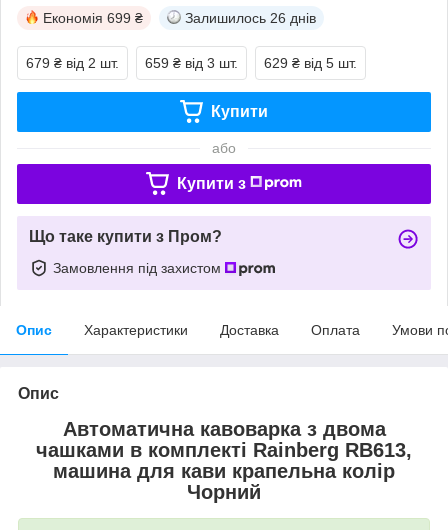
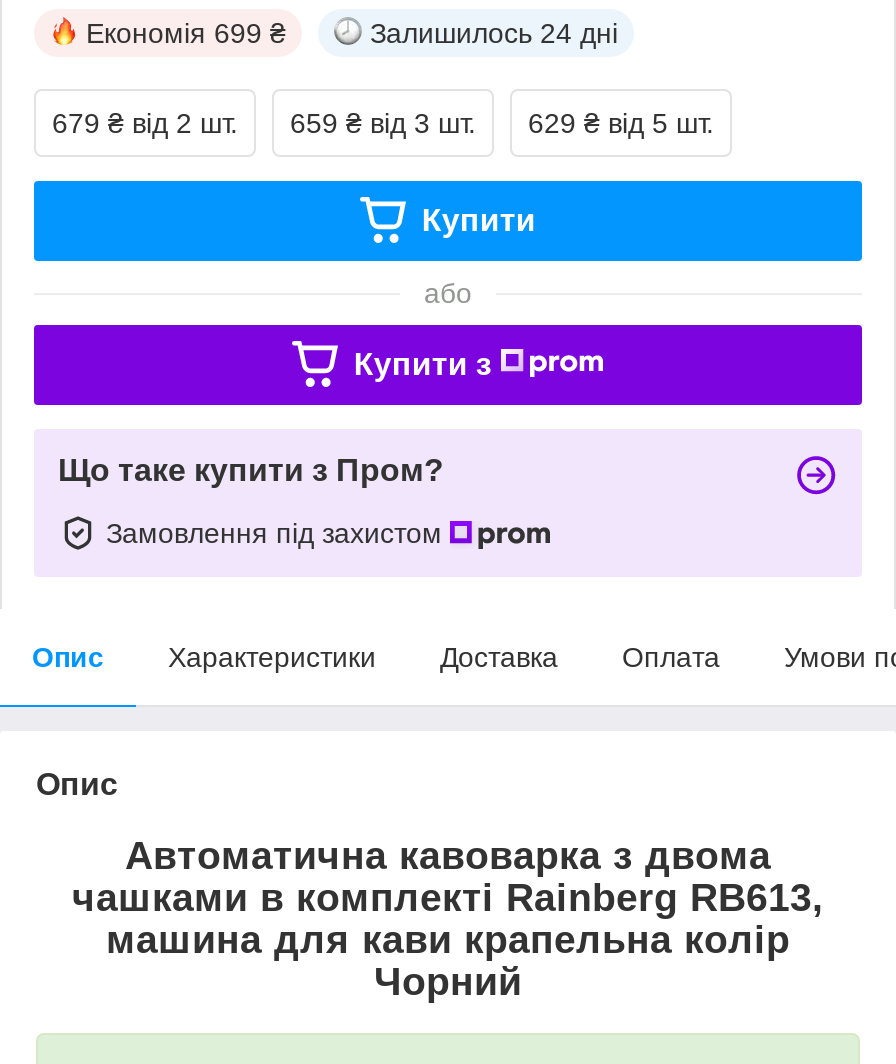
[185,10,316,26] Залишилось 26 днів -> [370,17,618,49] Залишилось 24 дні

